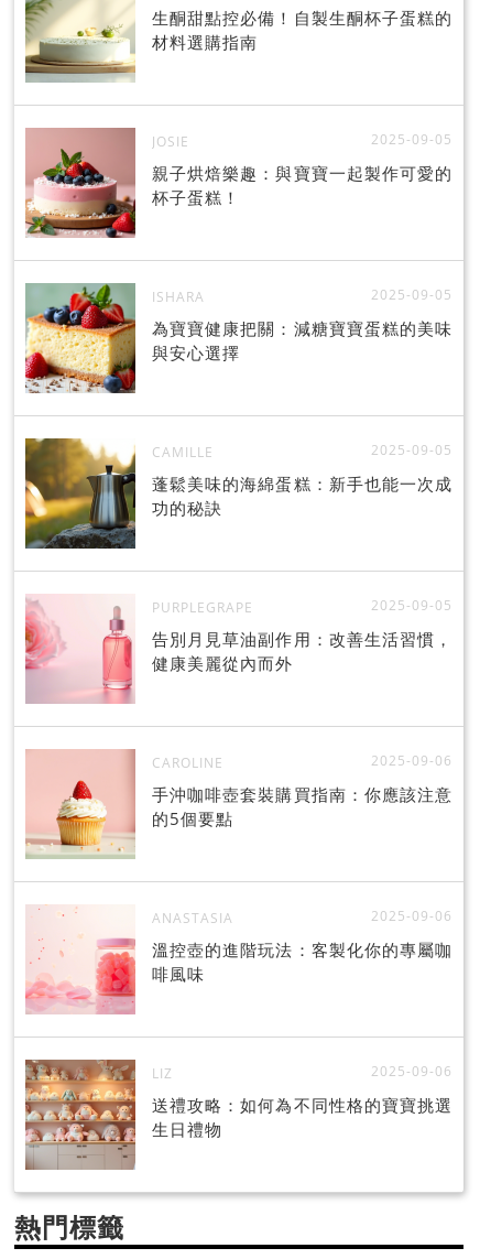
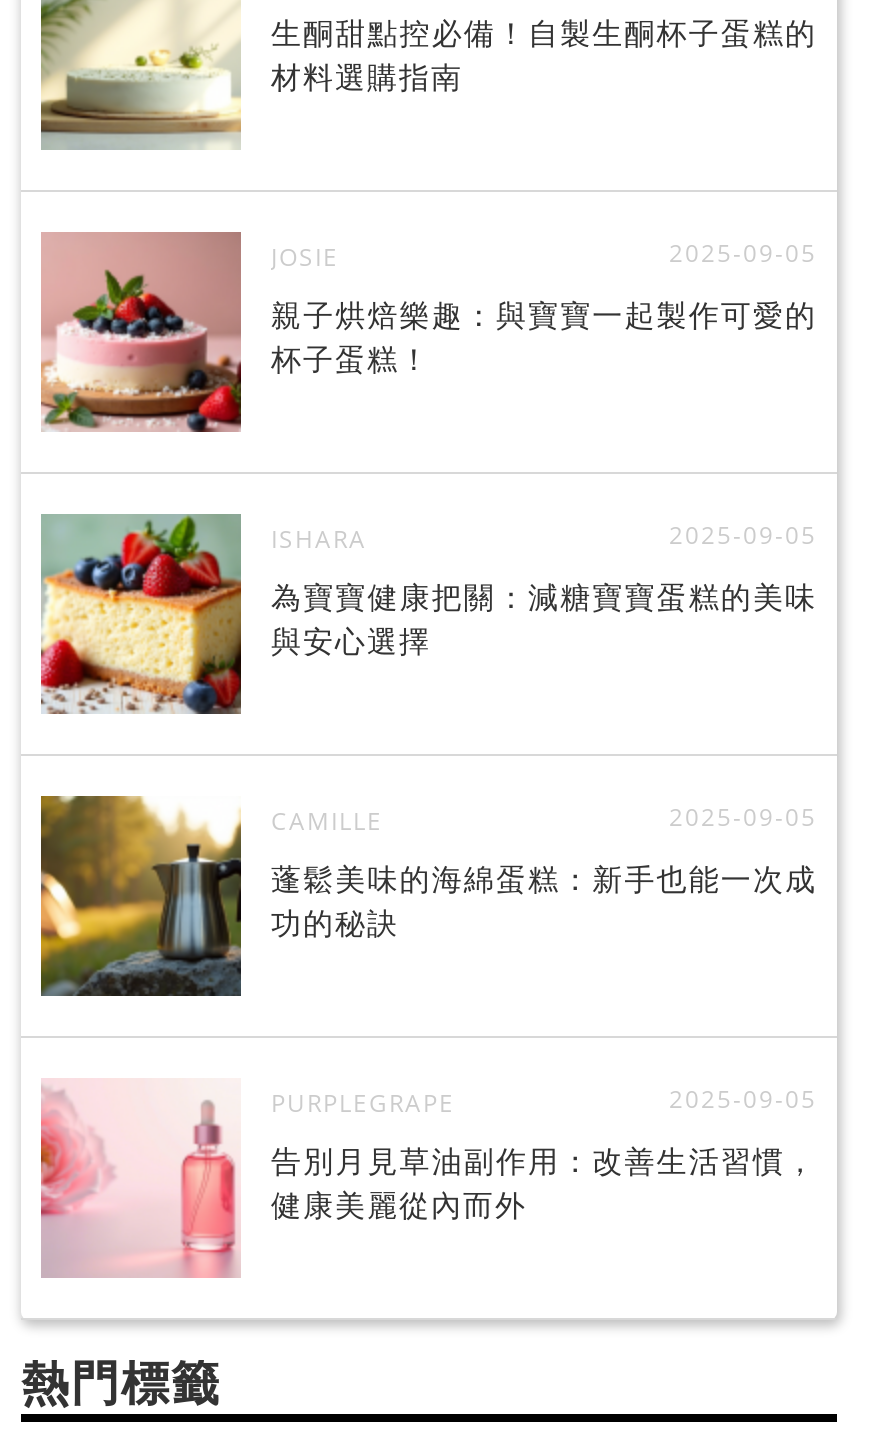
[25,749,452,859] [image] | CAROLINE | 2025-09-06 | 手沖咖啡壺套裝購買指南：你應該注意 | 的5個要點 -> none
[24,904,452,1014] [image] | ANASTASIA | 2025-09-06 | 溫控壺的進階玩法：客製化你的專屬咖 | 啡風味 -> none
[24,1059,452,1170] [image] | LIZ | 2025-09-06 | 送禮攻略：如何為不同性格的寶寶挑選 | 生日禮物 -> none

